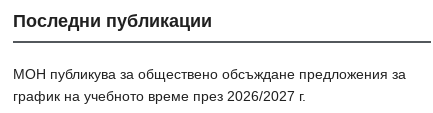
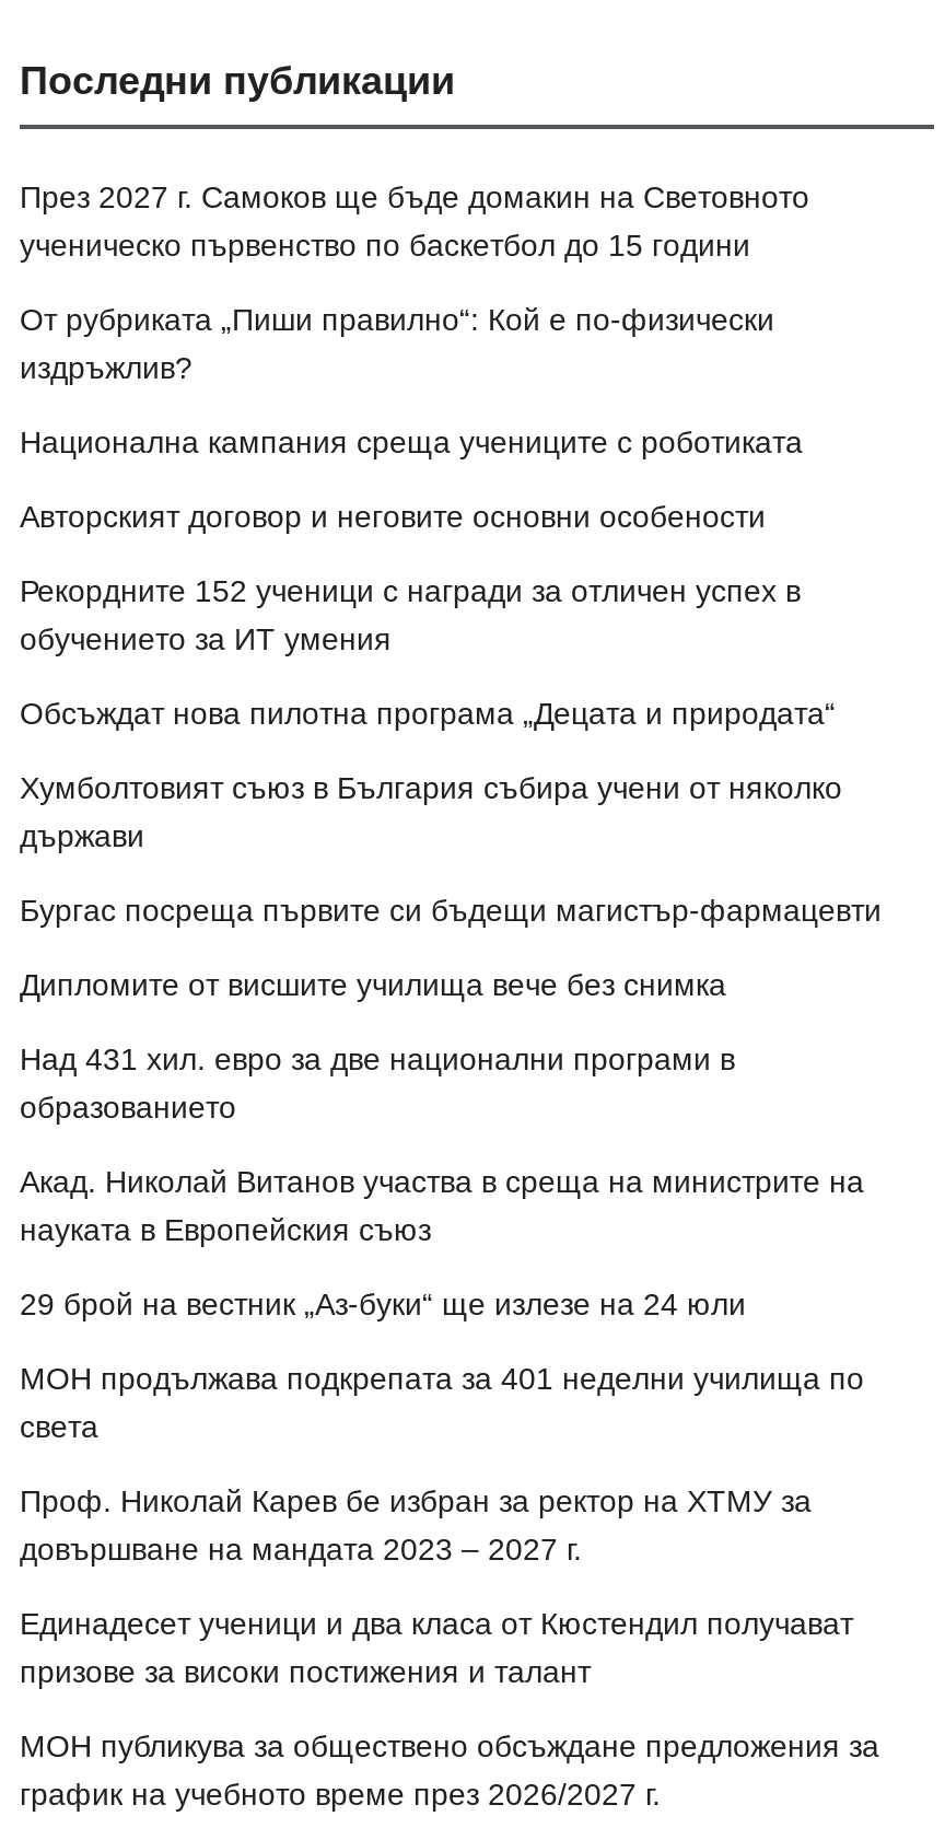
none -> [20,179,882,1689] През 2027 г. Самоков ще бъде домакин на Световното | ученическо първенство по баскетбол до 15 години | От рубриката „Пиши правилно“: Кой е по-физически | издръжлив? | Национална кампания среща учениците с роботиката | Авторският договор и неговите основни особености | Рекордните 152 ученици с награди за отличен успех в | обучението за ИТ умения | Обсъждат нова пилотна програма „Децата и природата“ | Хумболтовият съюз в България събира учени от няколко | държави | Бургас посреща първите си бъдещи магистър-фармацевти | Дипломите от висшите училища вече без снимка | Над 431 хил. евро за две национални програми в | образованието | Акад. Николай Витанов участва в среща на министрите на | науката в Европейския съюз | 29 брой на вестник „Аз-буки“ ще излезе на 24 юли | МОН продължава подкрепата за 401 неделни училища по | света | Проф. Николай Карев бе избран за ректор на ХТМУ за | довършване на мандата 2023 – 2027 г. | Единадесет ученици и два класа от Кюстендил получават | призове за високи постижения и талант

